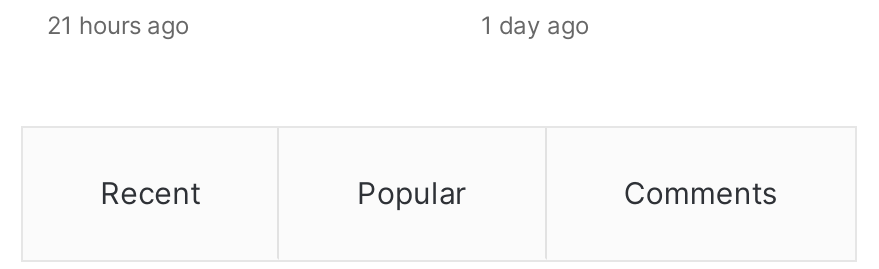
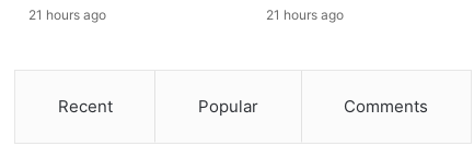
[481,9,589,39] 1 day ago -> [266,6,344,23] 21 hours ago

